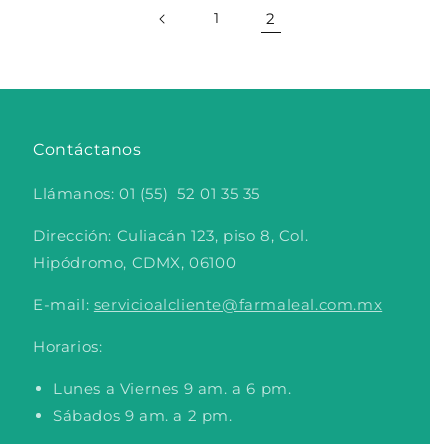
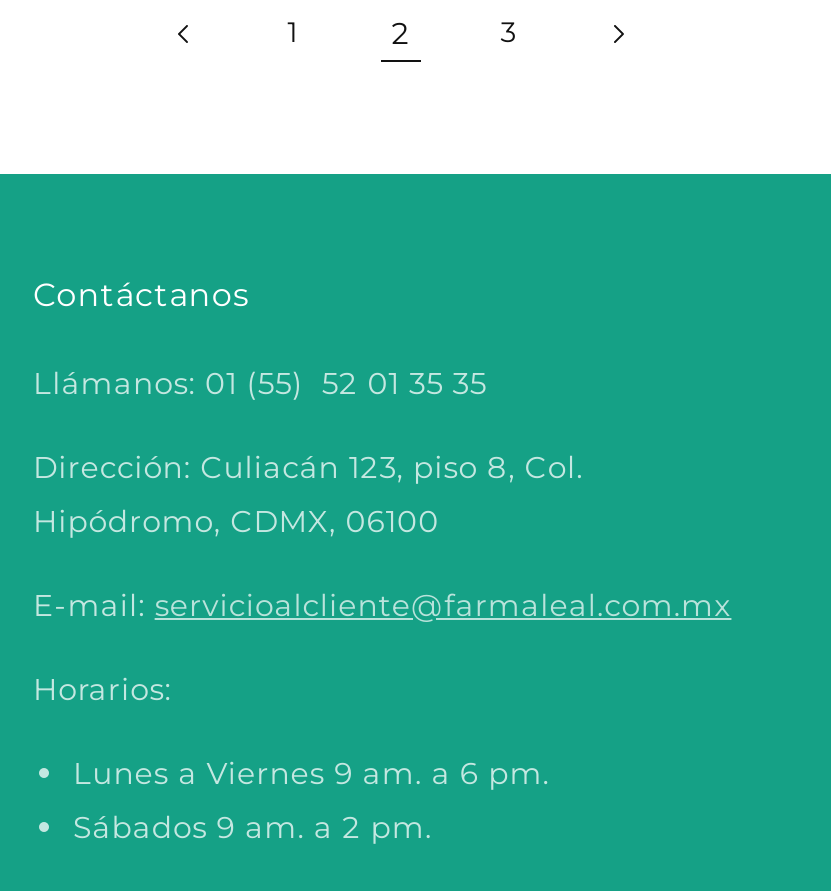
none -> [500,14,518,50] 3

